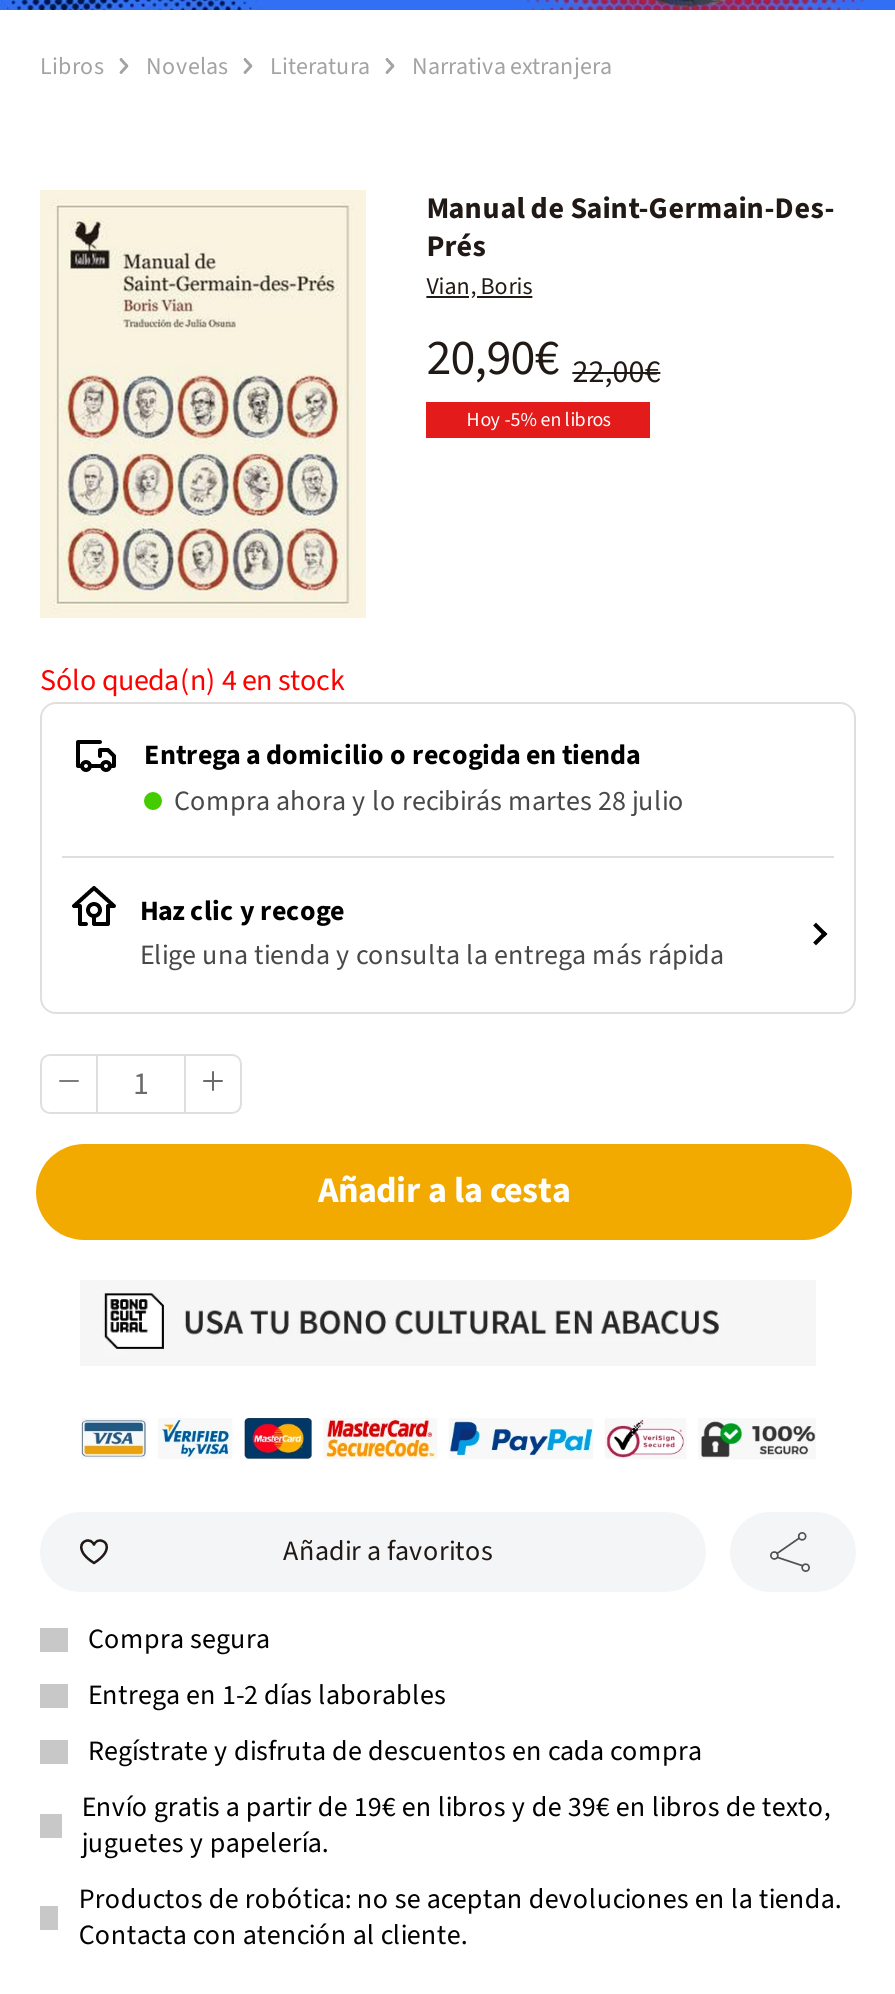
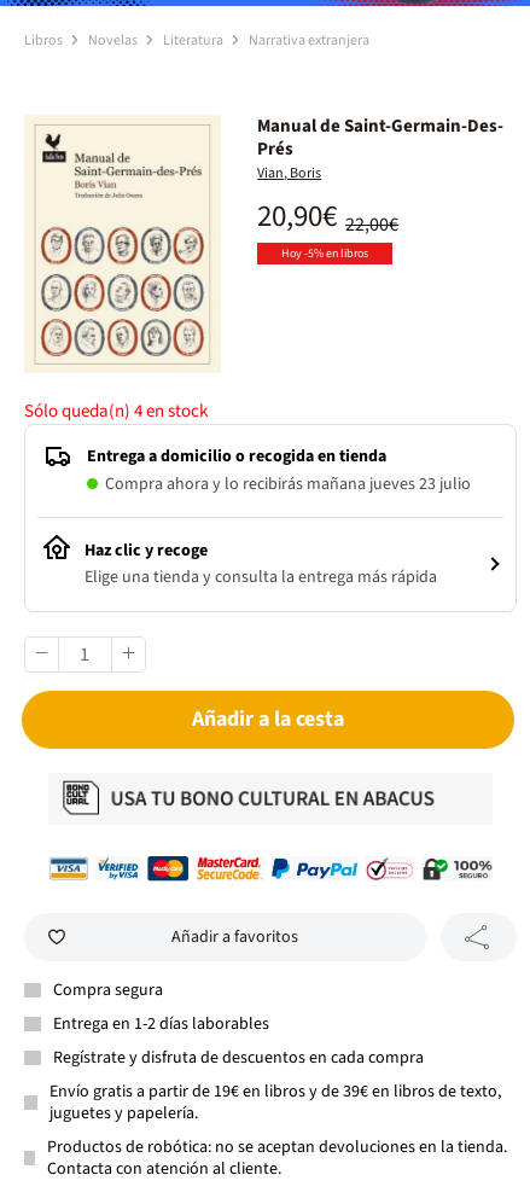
[174,782,684,822] Compra ahora y lo recibirás martes 28 julio -> [105,472,471,496] Compra ahora y lo recibirás mañana jueves 23 julio

